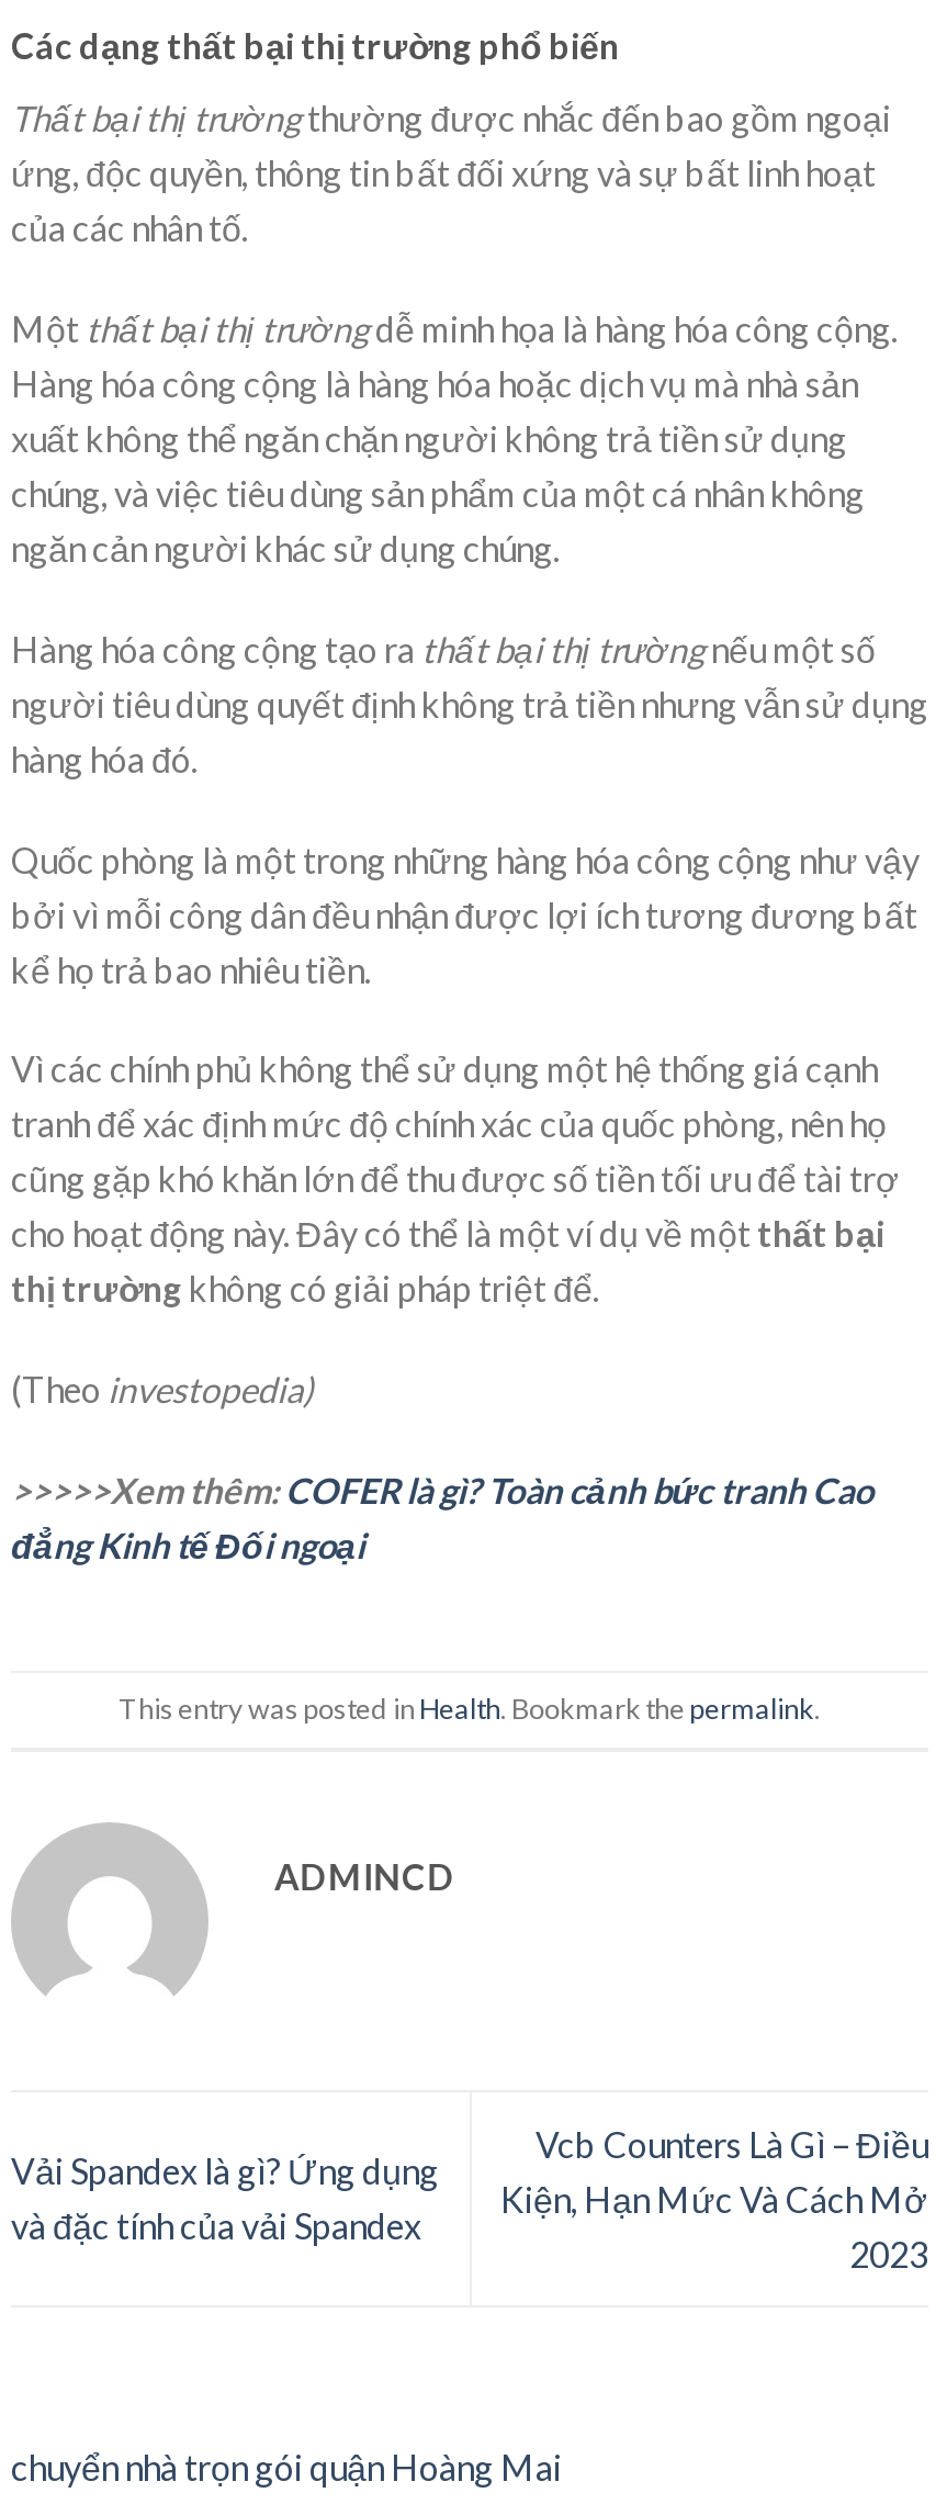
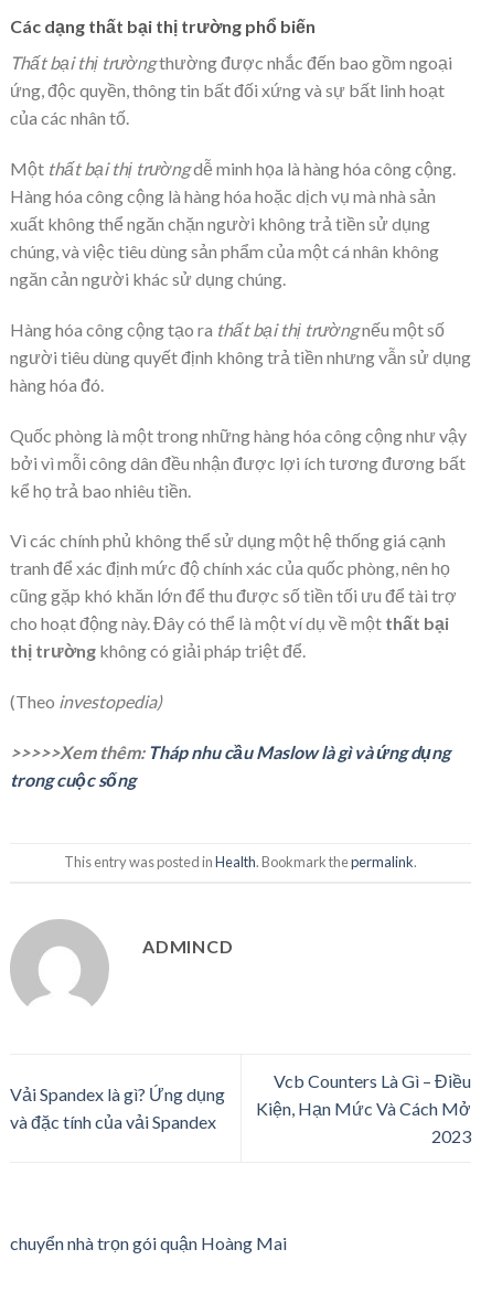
[11,1469,873,1565] >>>>>Xem thêm: COFER là gì? Toàn cảnh bức tranh Cao | đẳng Kinh tế Đối ngoại -> [10,741,450,790] >>>>>Xem thêm: Tháp nhu cầu Maslow là gì và ứng dụng | trong cuộc sống

